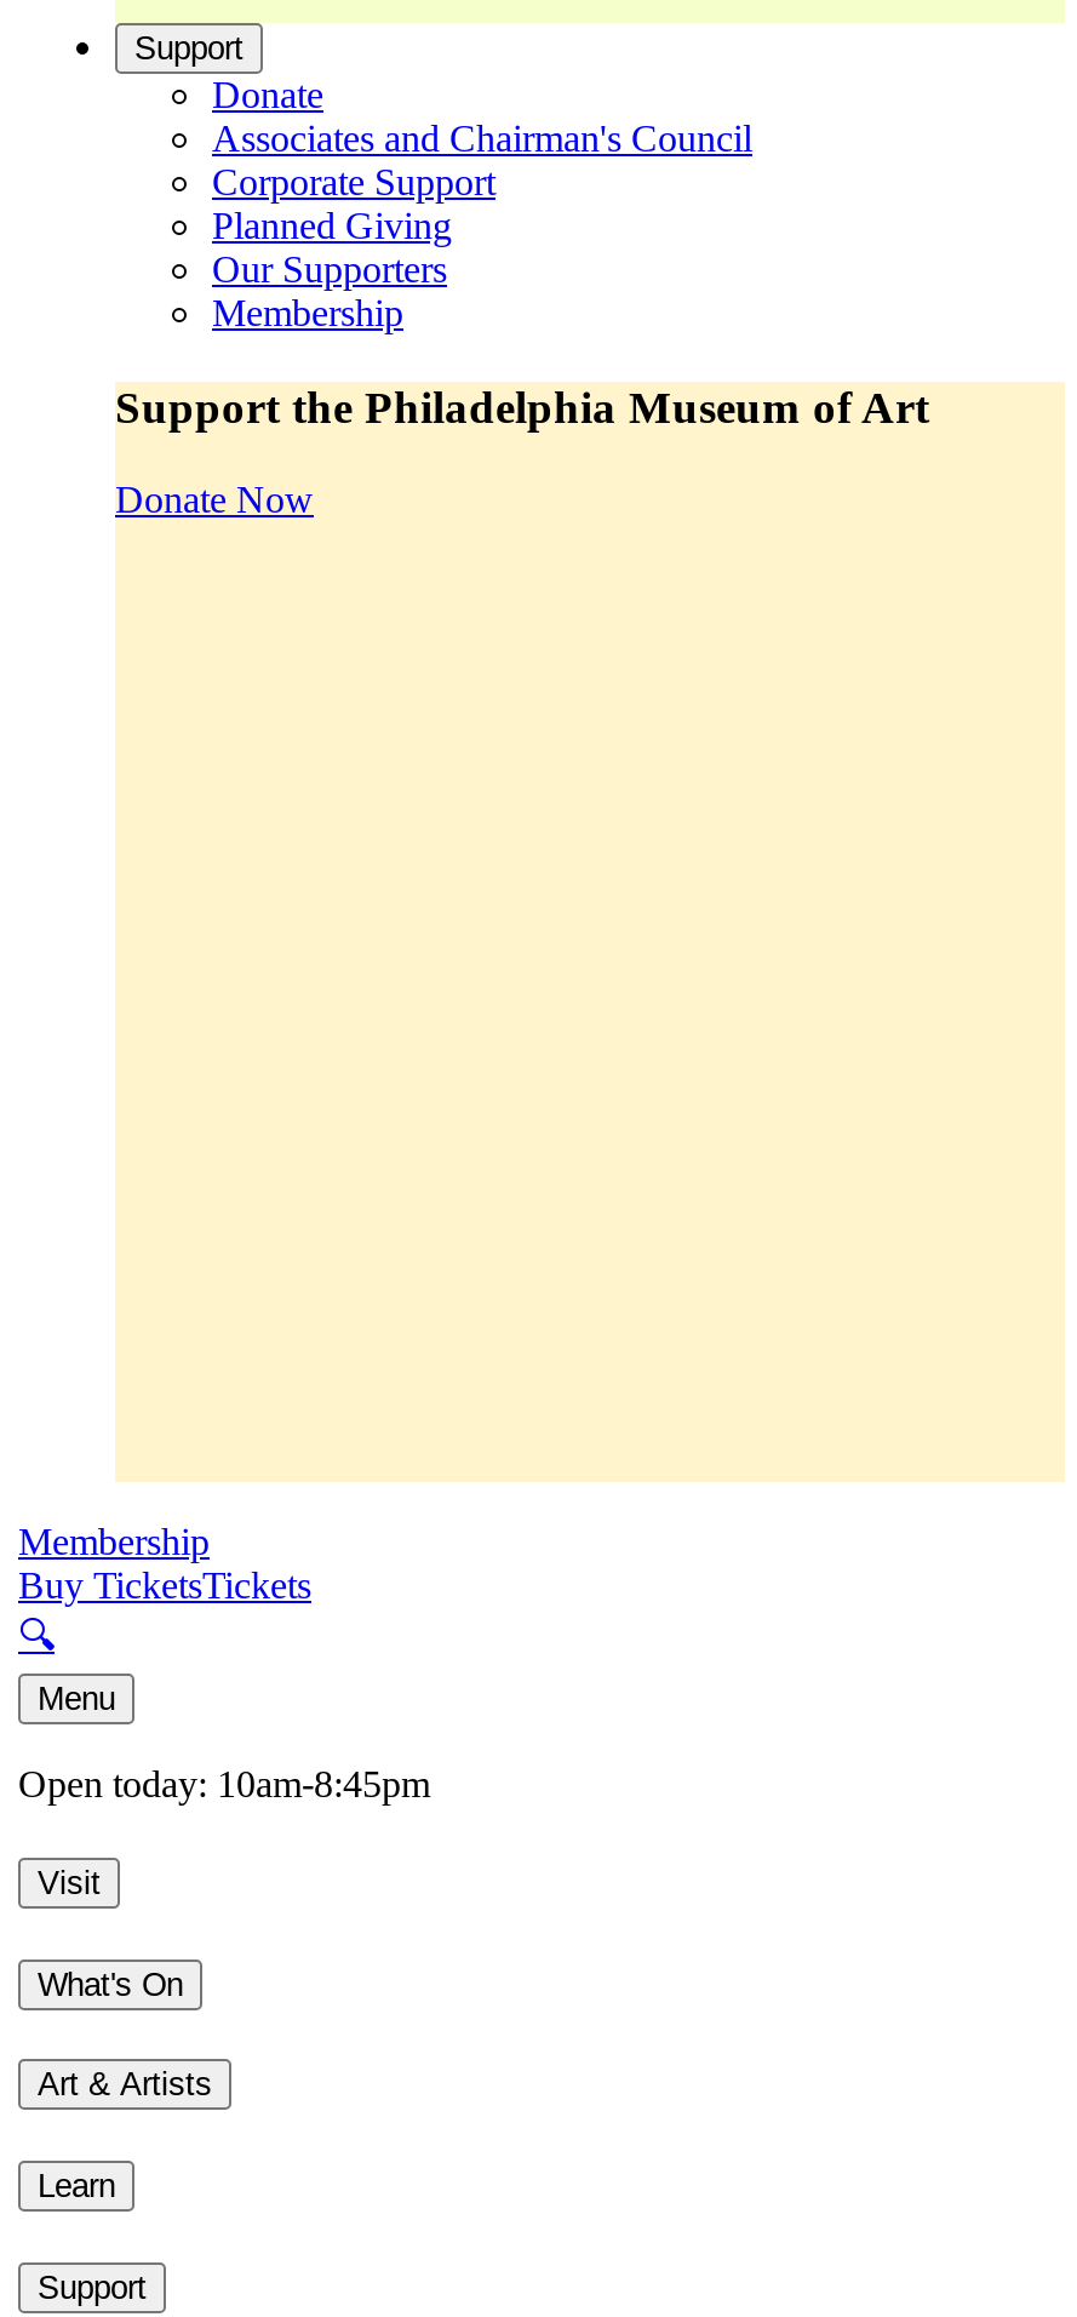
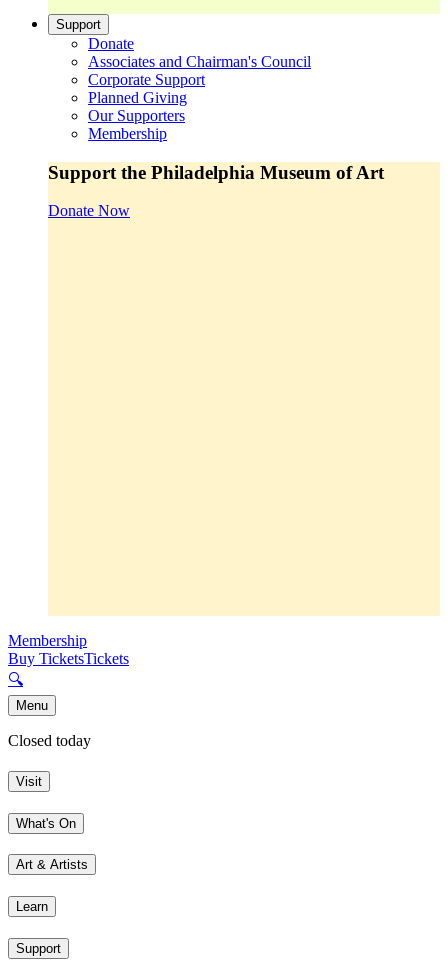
[18,1764,430,1805] Open today: 10am-8:45pm -> [8,732,91,749] Closed today

